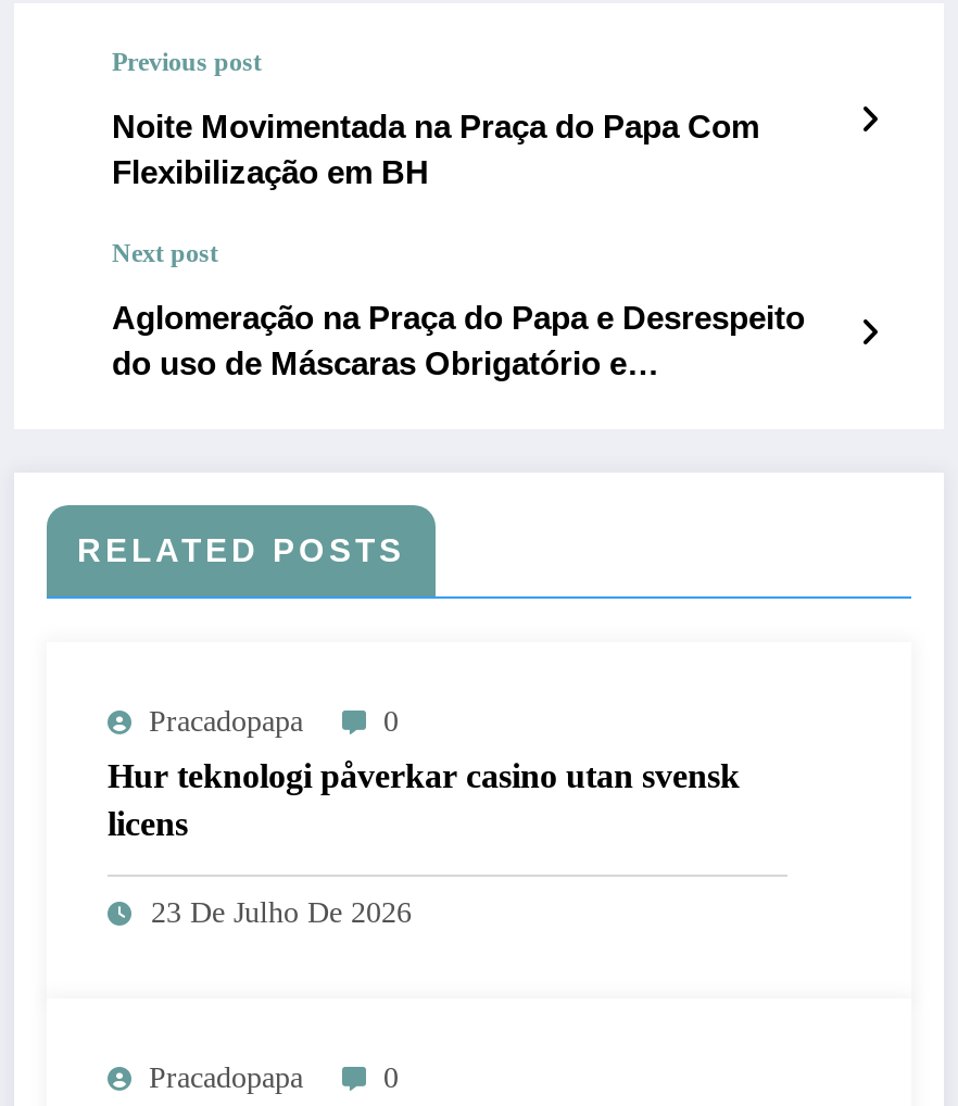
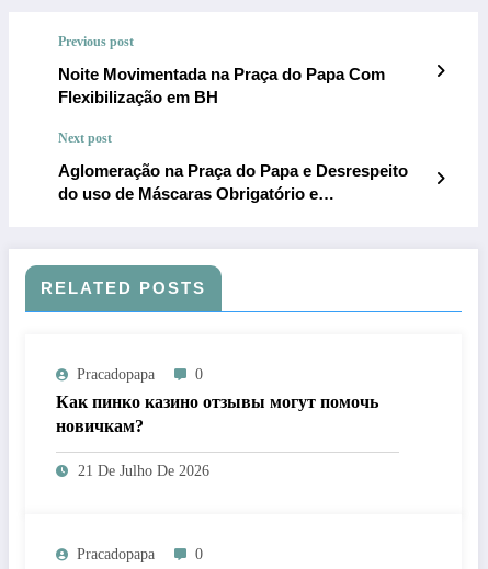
[108,757,740,842] Hur teknologi påverkar casino utan svensk | licens -> [56,393,378,435] Как пинко казино отзывы могут помочь | новичкам?
[151,897,412,929] 23 De Julho De 2026 -> [78,463,209,479] 21 De Julho De 2026

